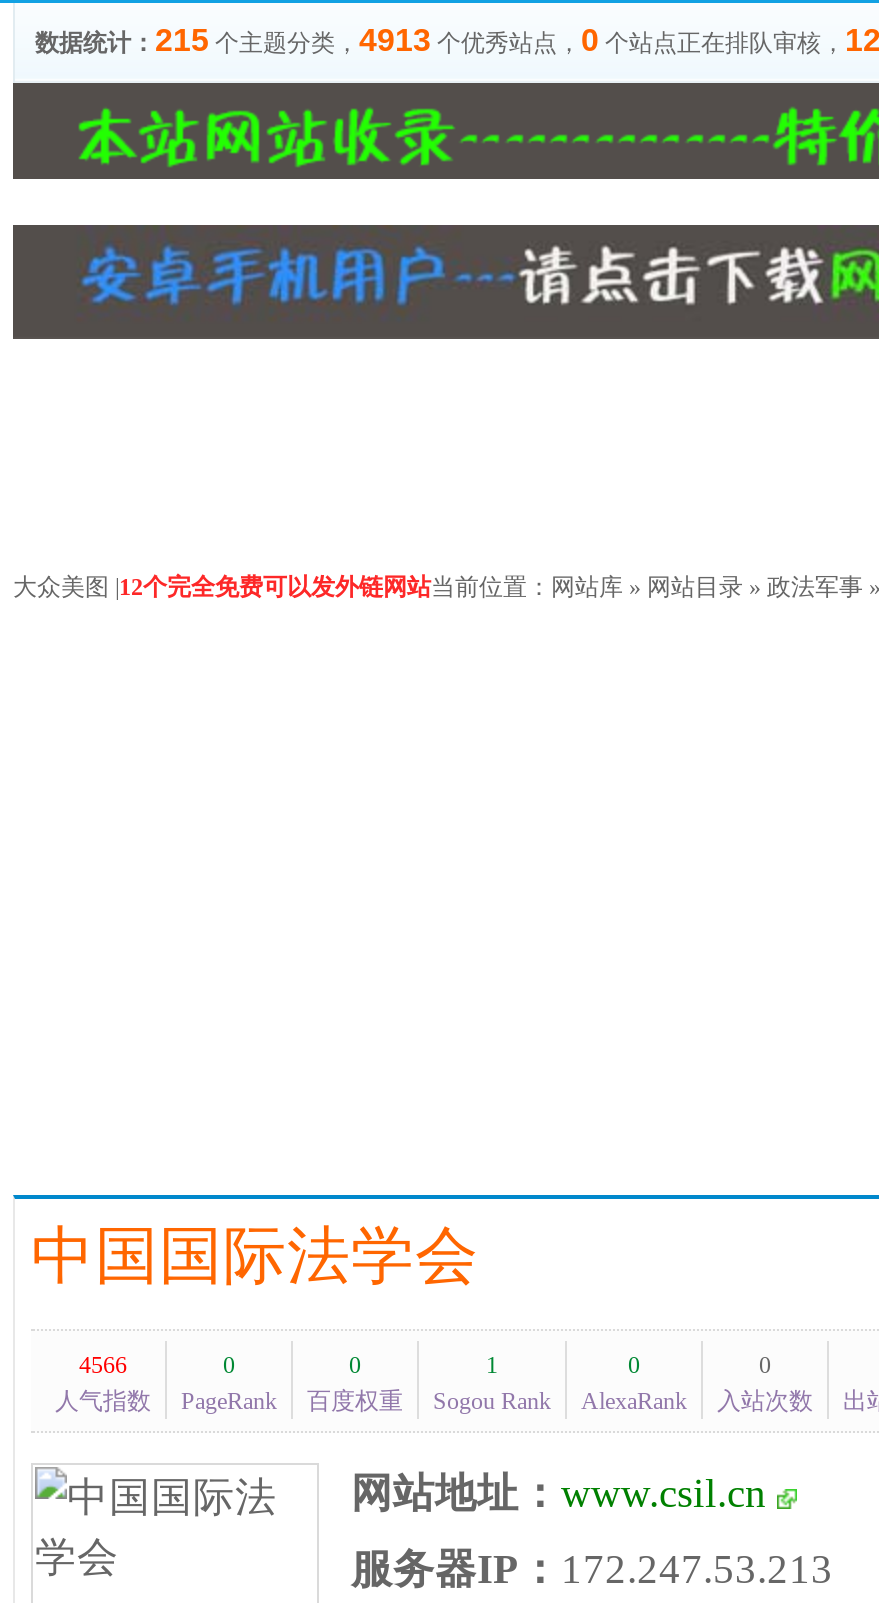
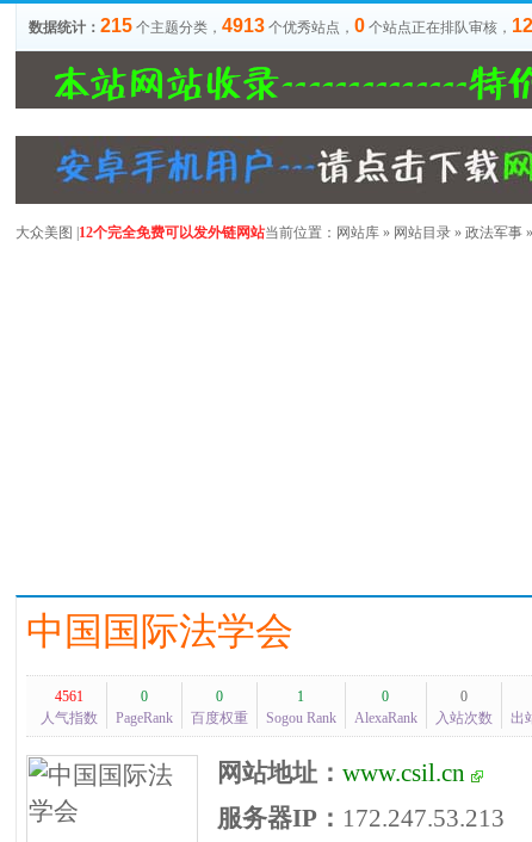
[79,1351,127,1379] 4566 -> [55,688,83,705] 4561

